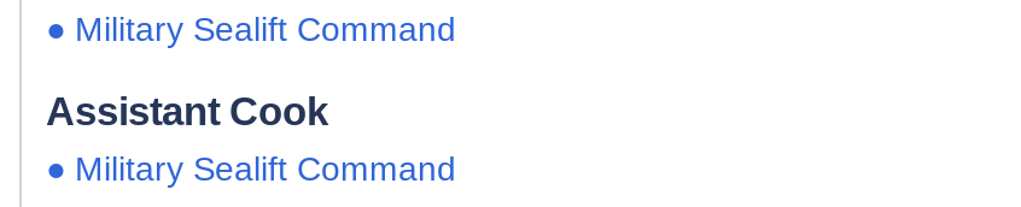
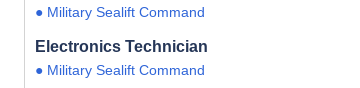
[46,88,328,131] Assistant Cook -> [35,37,208,55] Electronics Technician

